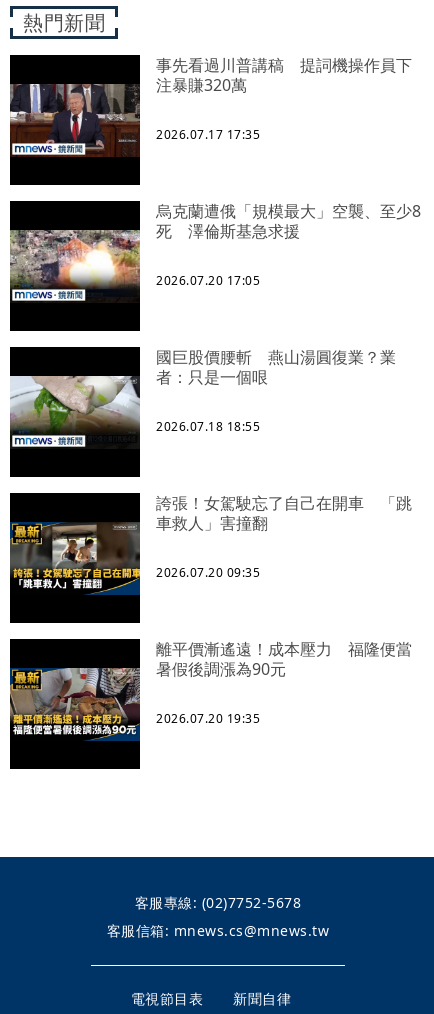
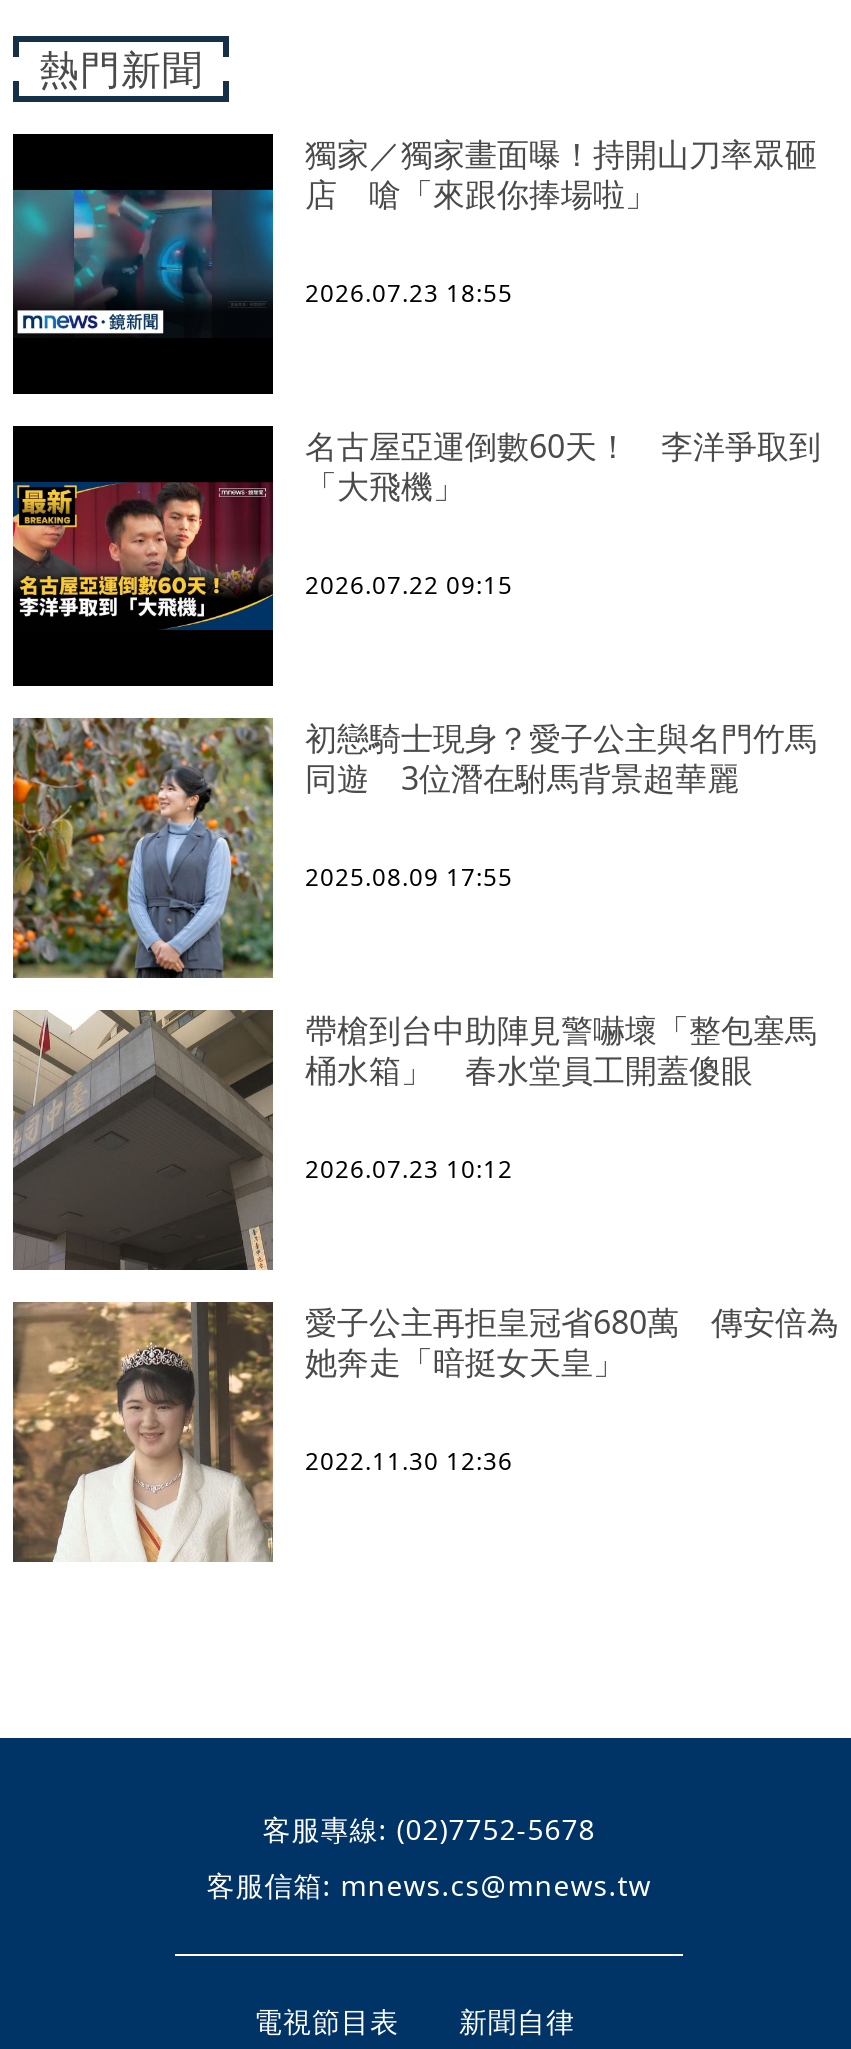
[9,54,412,157] [image] | 事先看過川普講稿 提詞機操作員下 | 注暴賺320萬 -> [11,132,817,336] [image] | 獨家／獨家畫面曝！持開山刀率眾砸 | 店 嗆「來跟你捧場啦」
[156,126,260,143] 2026.07.17 17:35 -> [305,276,513,310] 2026.07.23 18:55
[9,200,421,302] [image] | 烏克蘭遭俄「規模最大」空襲、至少8 | 死 澤倫斯基急求援 -> [11,424,821,630] [image] | 名古屋亞運倒數60天！ 李洋爭取到 | 「大飛機」
[156,272,260,289] 2026.07.20 17:05 -> [305,568,513,602] 2026.07.22 09:15
[9,346,396,478] [image] | 國巨股價腰斬 燕山湯圓復業？業 | 者：只是一個哏 -> [11,716,817,980] [image] | 初戀騎士現身？愛子公主與名門竹馬 | 同遊 3位潛在駙馬背景超華麗
[156,418,260,435] 2026.07.18 18:55 -> [305,860,513,894] 2025.08.09 17:55
[9,492,412,624] [image] | 誇張！女駕駛忘了自己在開車 「跳 | 車救人」害撞翻 -> [11,1008,817,1272] [image] | 帶槍到台中助陣見警嚇壞「整包塞馬 | 桶水箱」 春水堂員工開蓋傻眼
[156,564,260,581] 2026.07.20 09:35 -> [305,1152,513,1186] 2026.07.23 10:12
[9,638,412,770] [image] | 離平價漸遙遠！成本壓力 福隆便當 | 暑假後調漲為90元 -> [11,1300,839,1564] [image] | 愛子公主再拒皇冠省680萬 傳安倍為 | 她奔走「暗挺女天皇」
[156,710,260,727] 2026.07.20 19:35 -> [305,1444,513,1478] 2022.11.30 12:36

